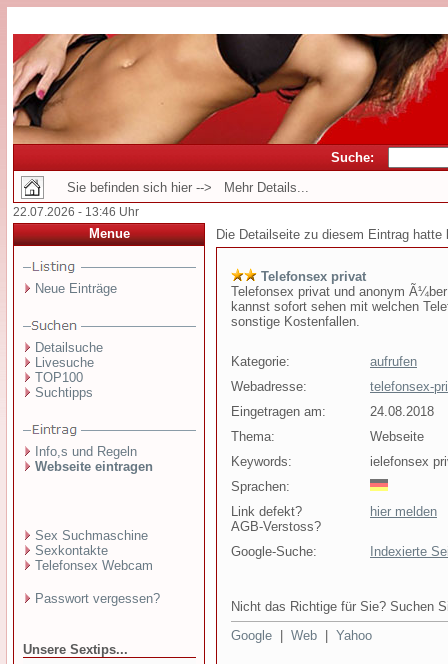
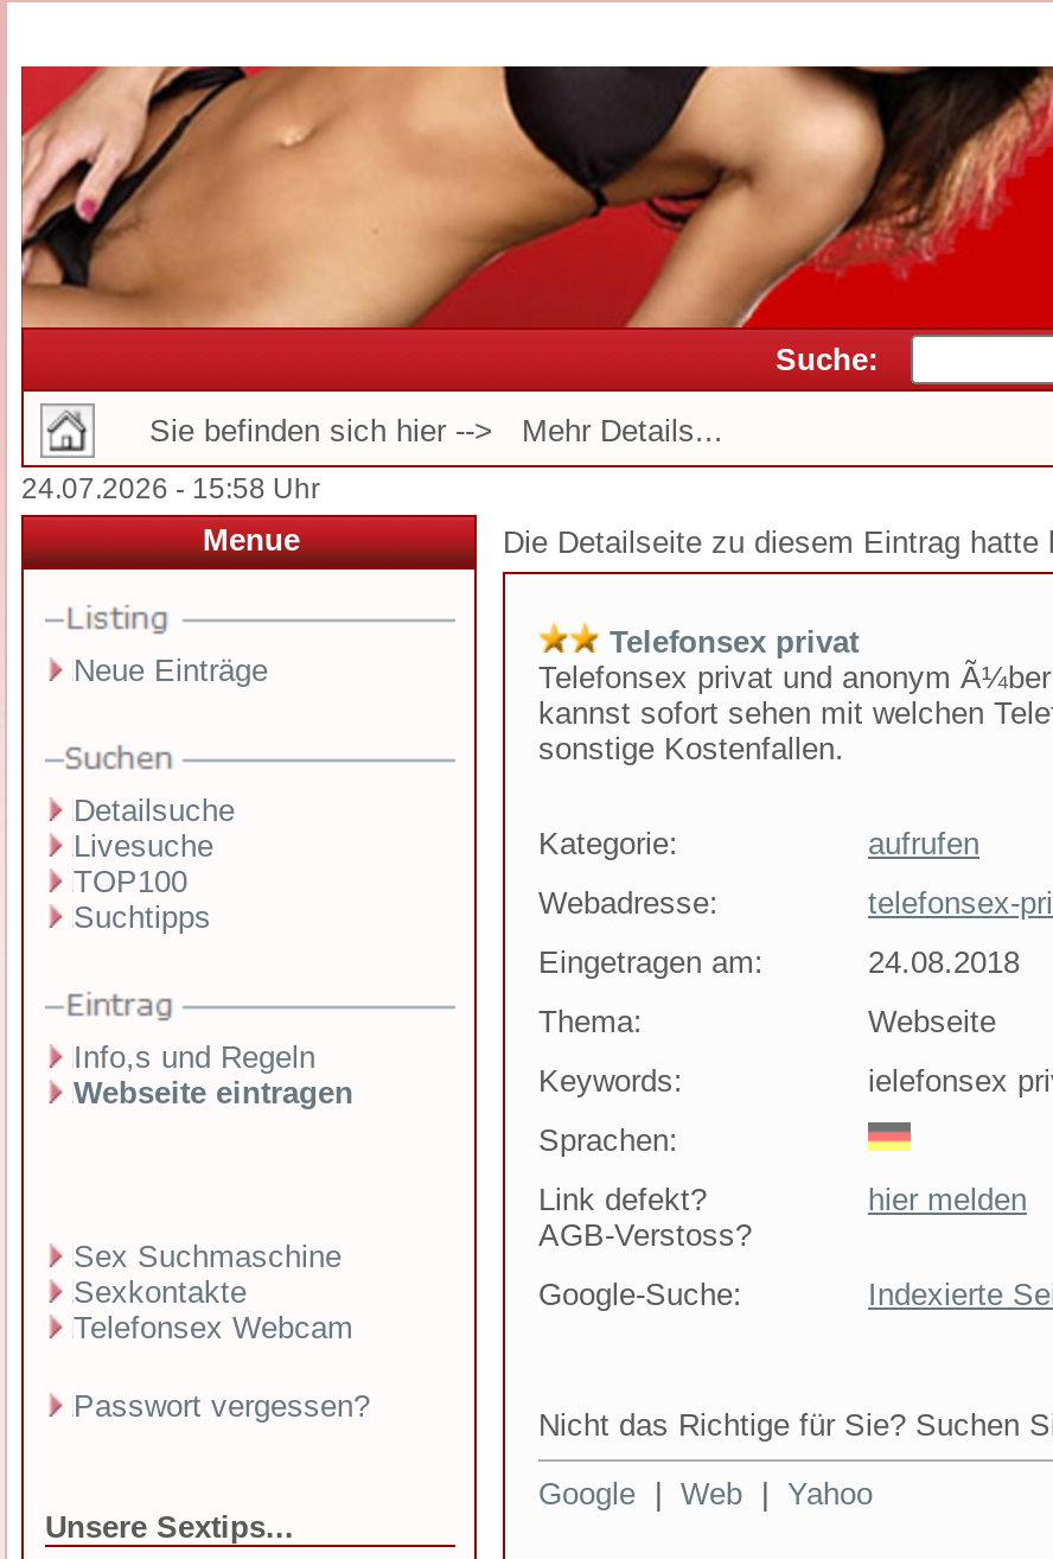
[13,205,139,219] 22.07.2026 - 13:46 Uhr -> [21,472,320,505] 24.07.2026 - 15:58 Uhr

